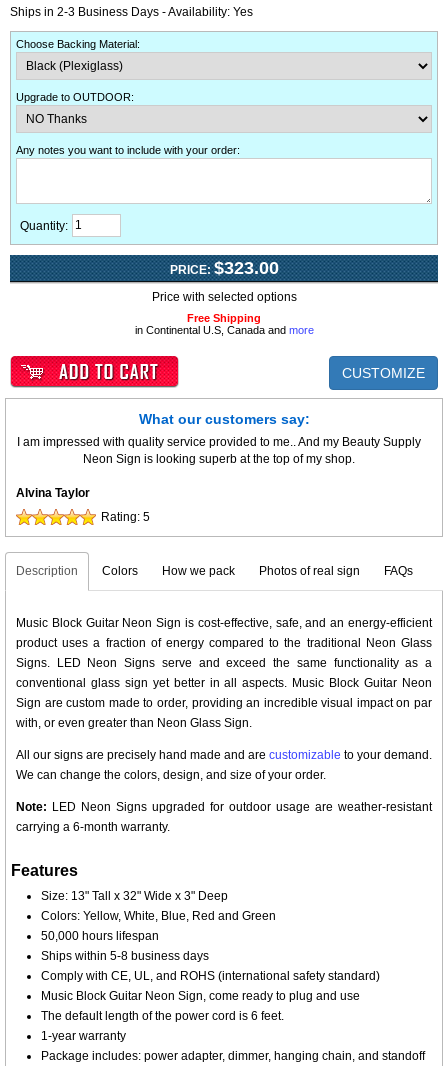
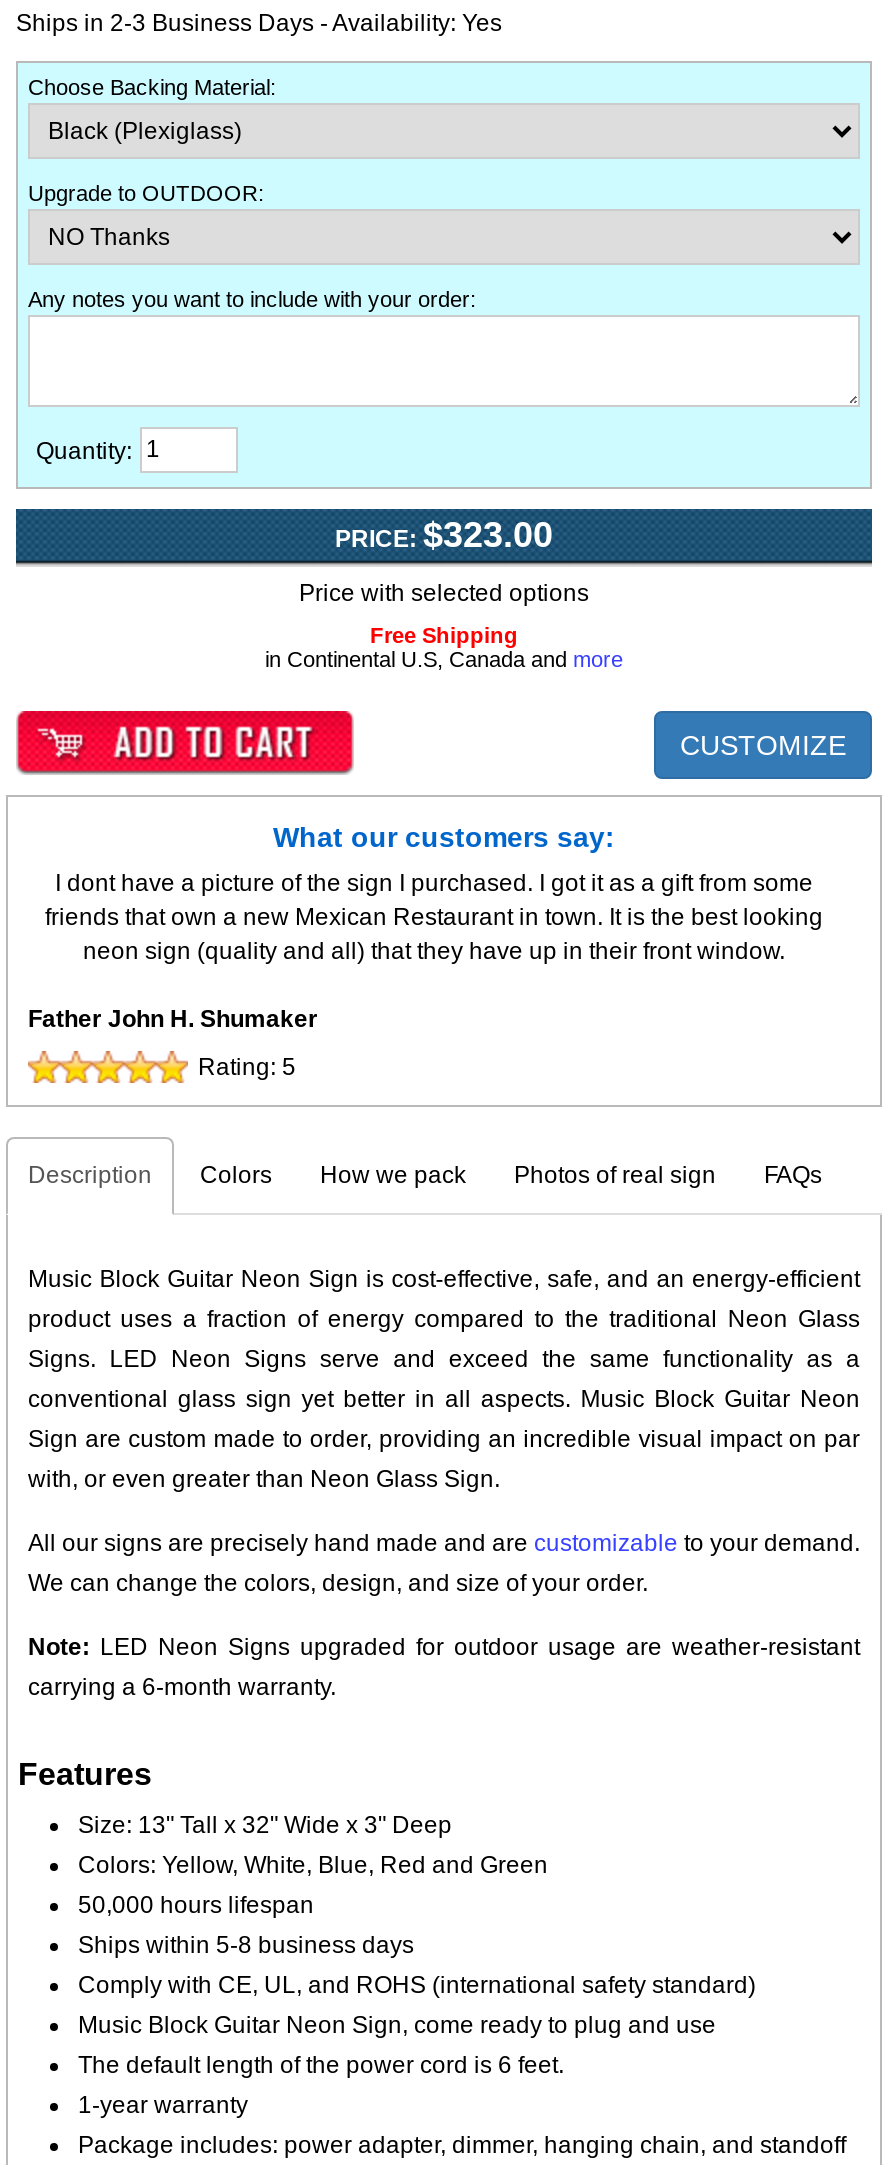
[17,435,421,466] I am impressed with quality service provided to me.. And my Beauty Supply | Neon Sign is looking superb at the top of my shop. -> [45,869,823,965] I dont have a picture of the sign I purchased. I got it as a gift from some | friends that own a new Mexican Restaurant in town. It is the best looking | neon sign (quality and all) that they have up in their front window.
[16,486,90,500] Alvina Taylor -> [28,1005,318,1033] Father John H. Shumaker

